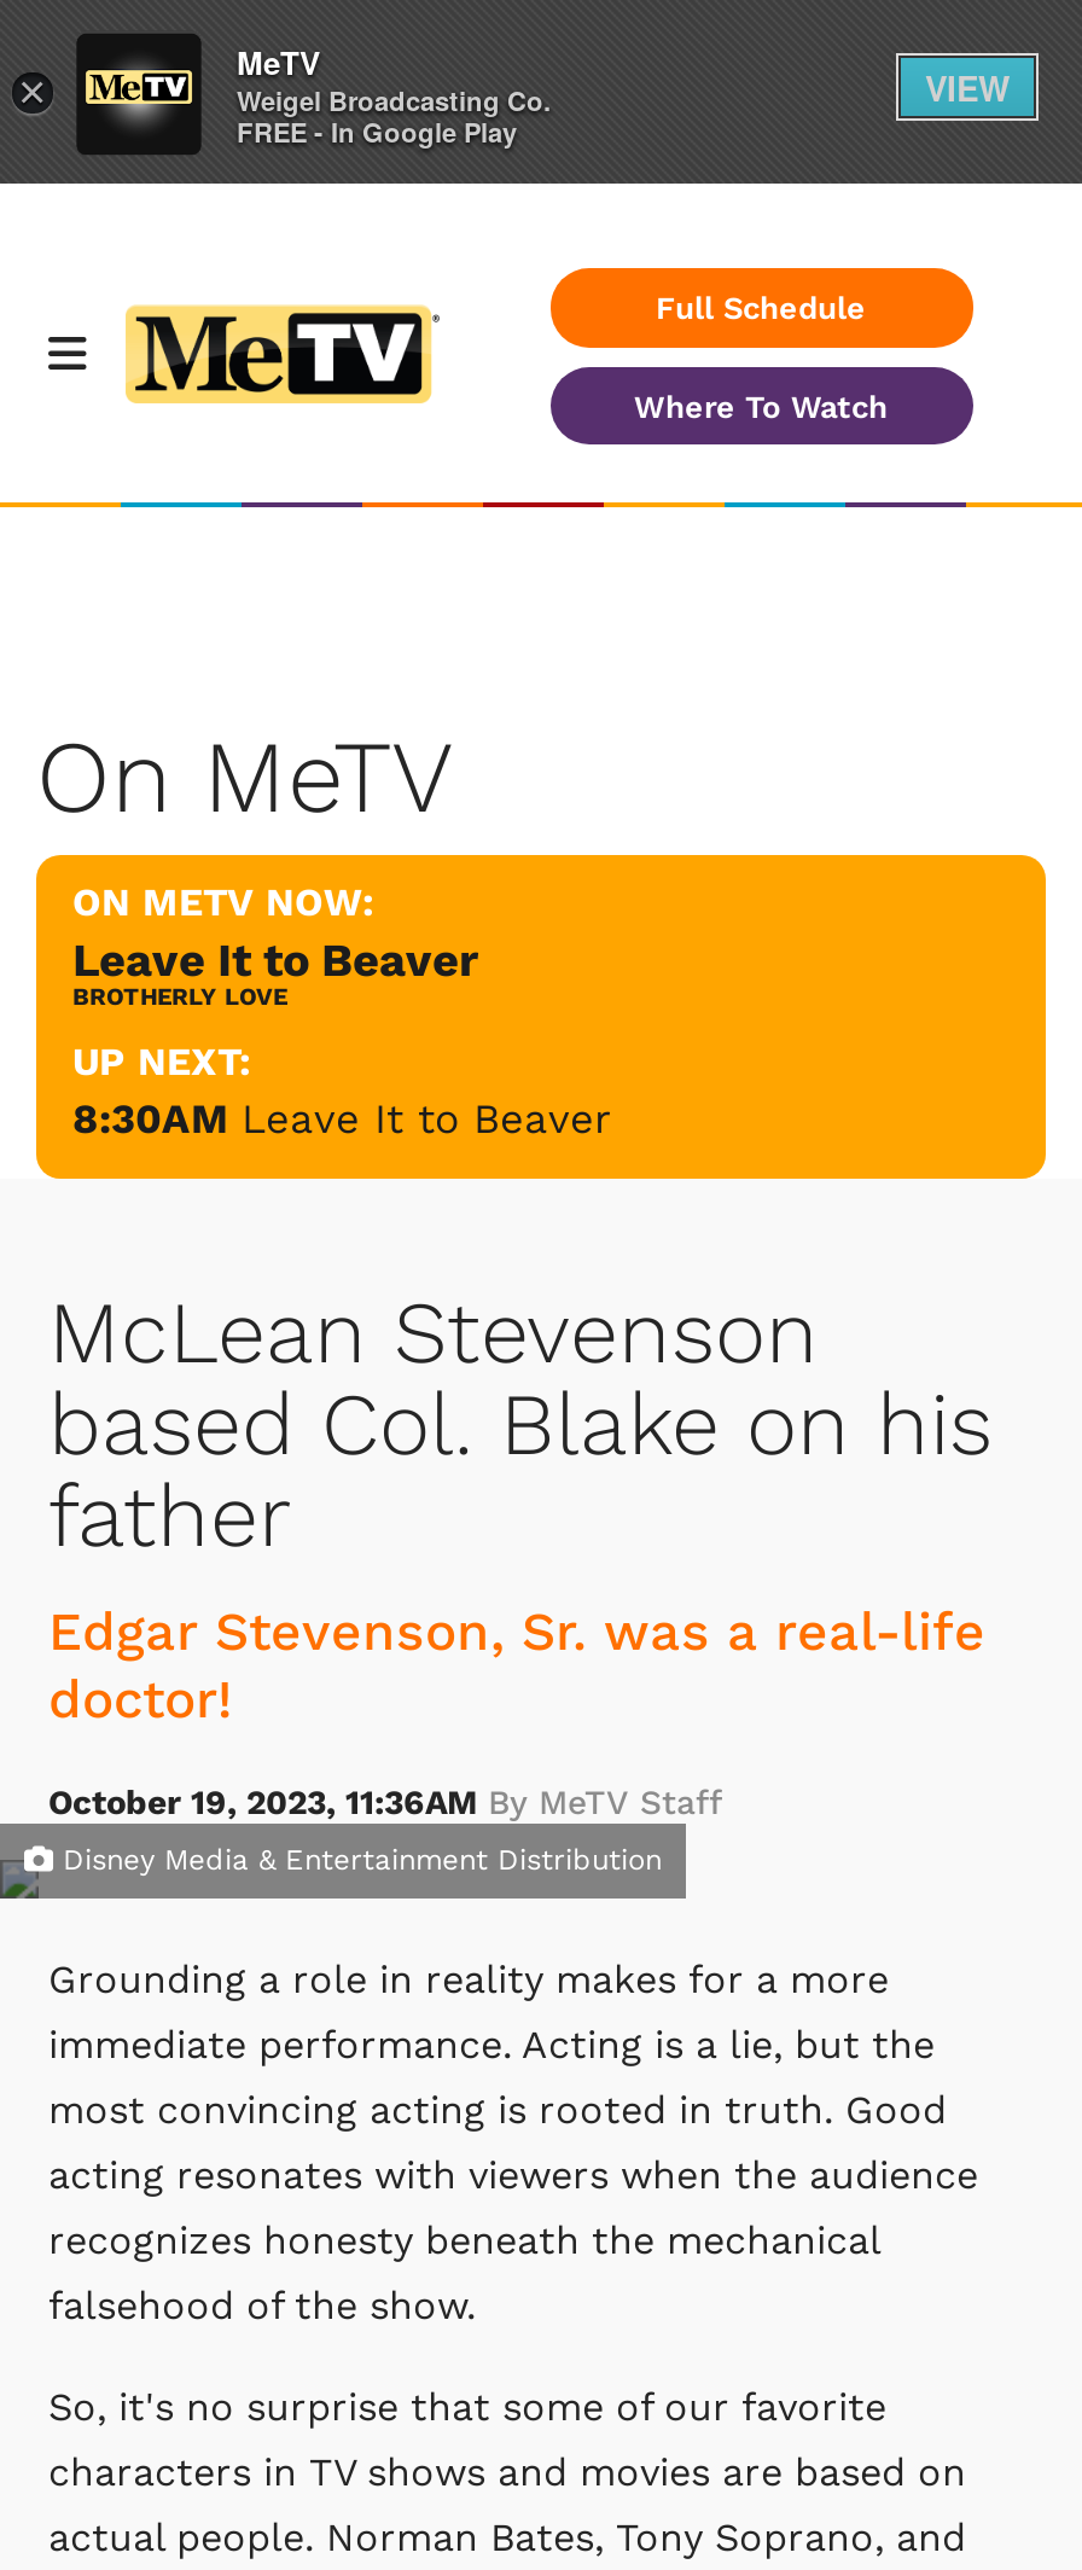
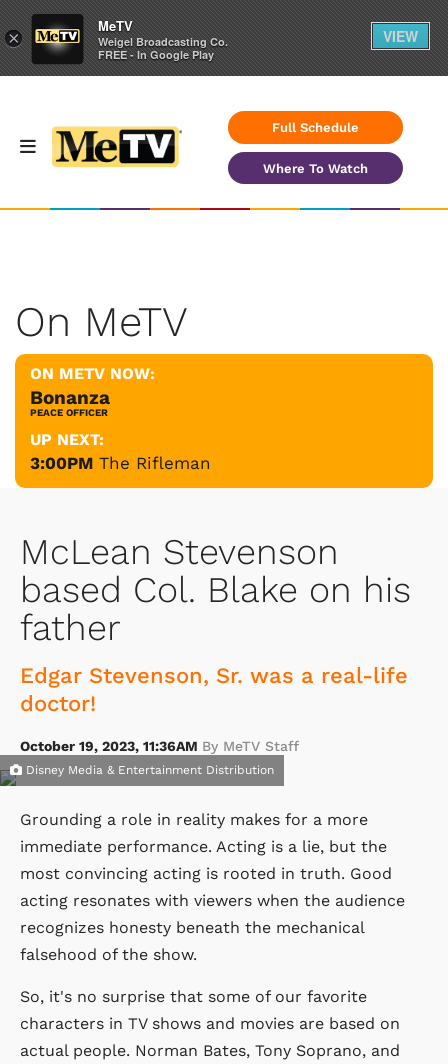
[72,931,478,1008] Leave It to Beaver | BROTHERLY LOVE -> [30,385,110,417] Bonanza | PEACE OFFICER
[72,1093,611,1141] 8:30AM Leave It to Beaver -> [30,452,211,472] 3:00PM The Rifleman

